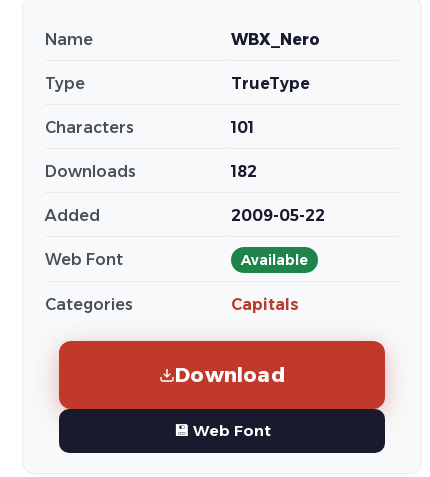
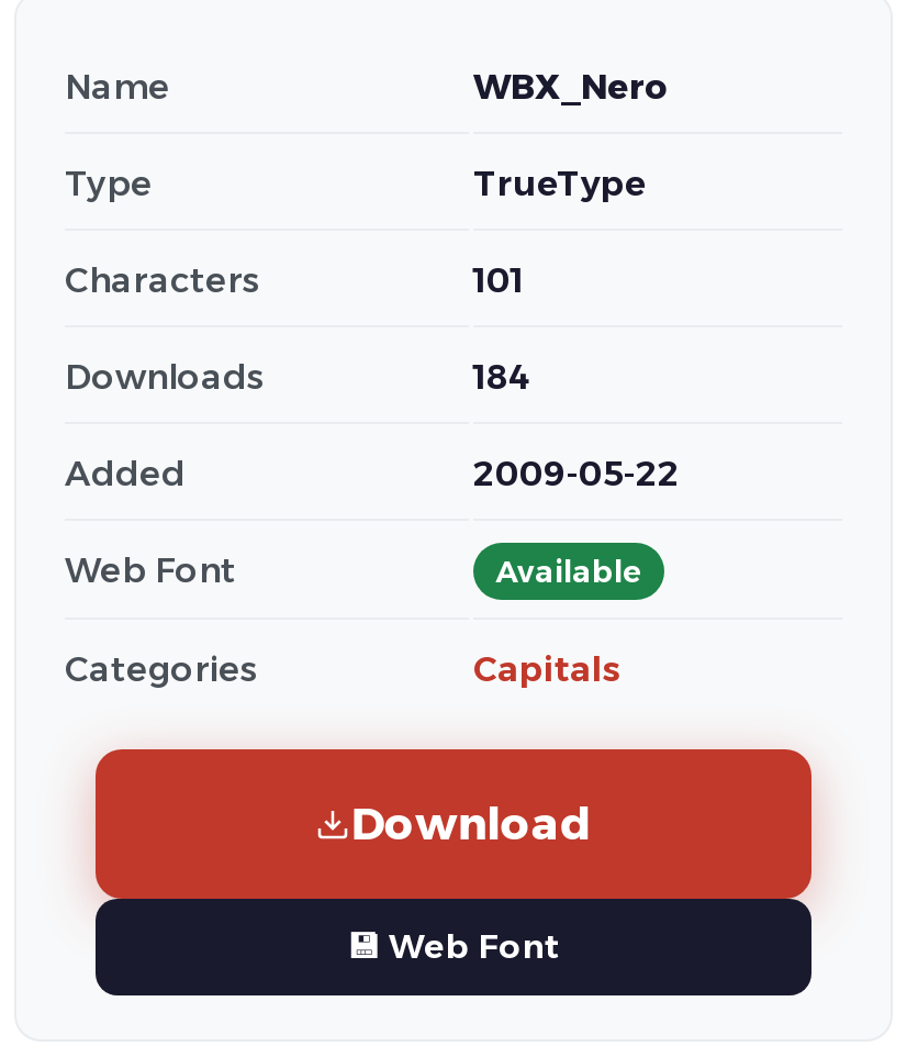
[231,162,257,181] 182 -> [473,356,533,398] 184

